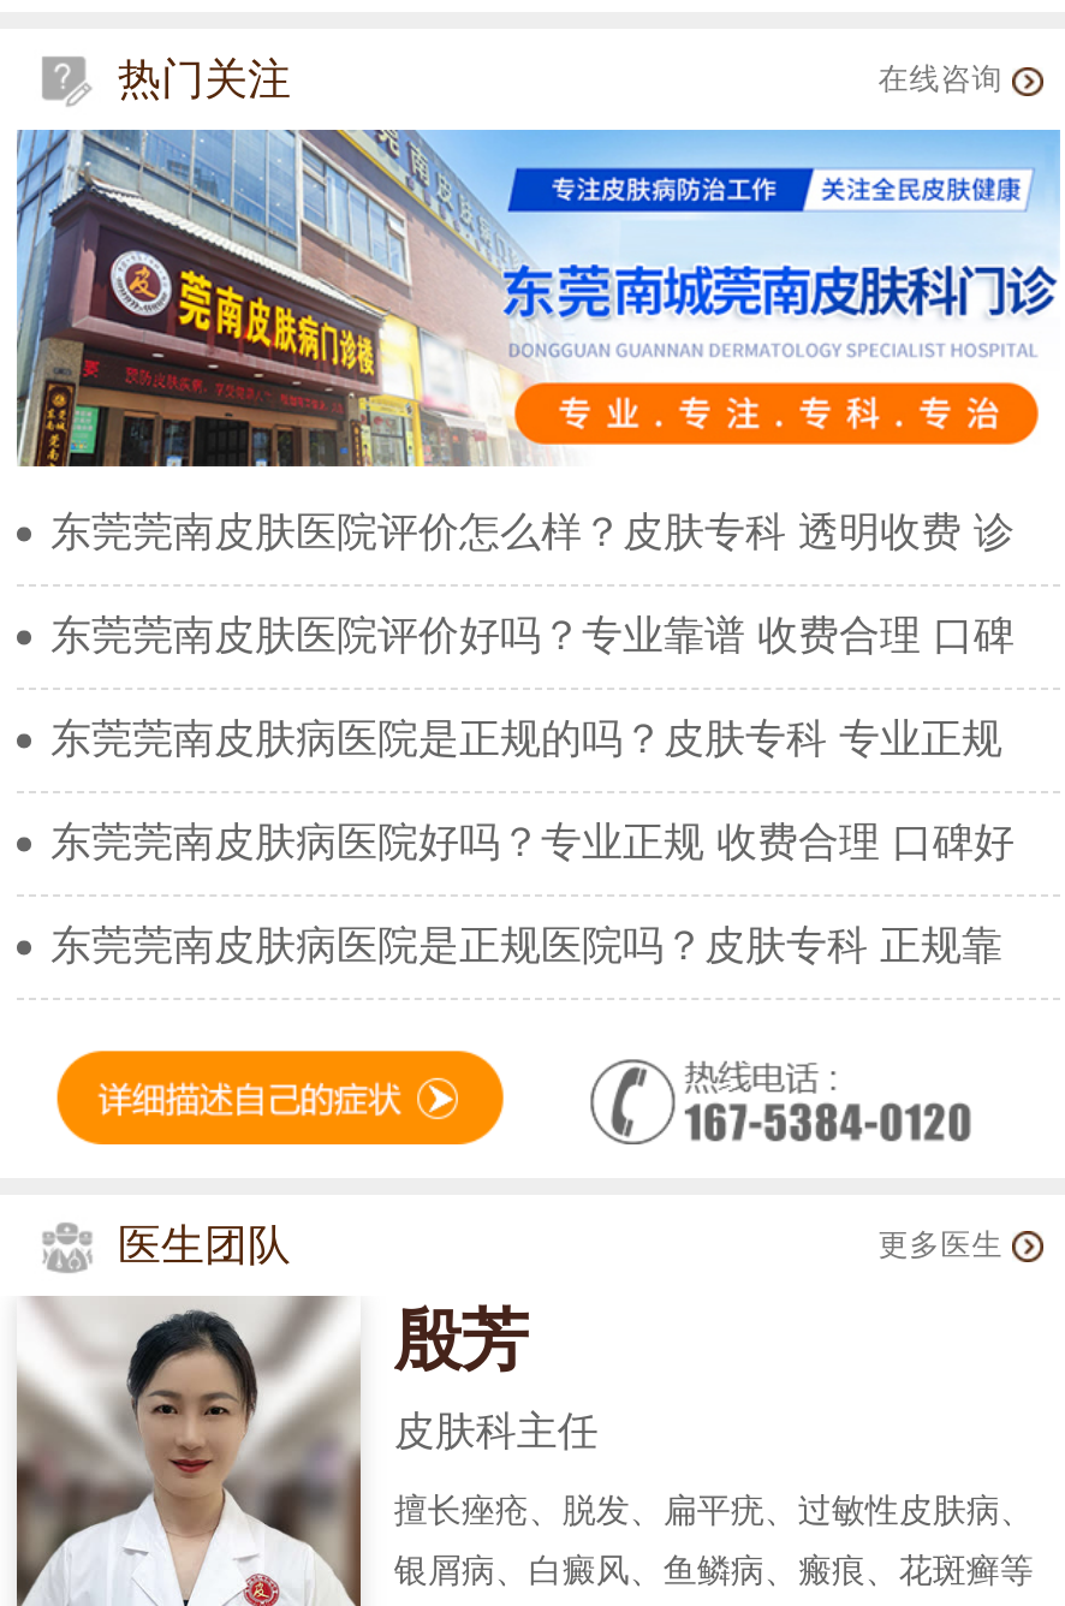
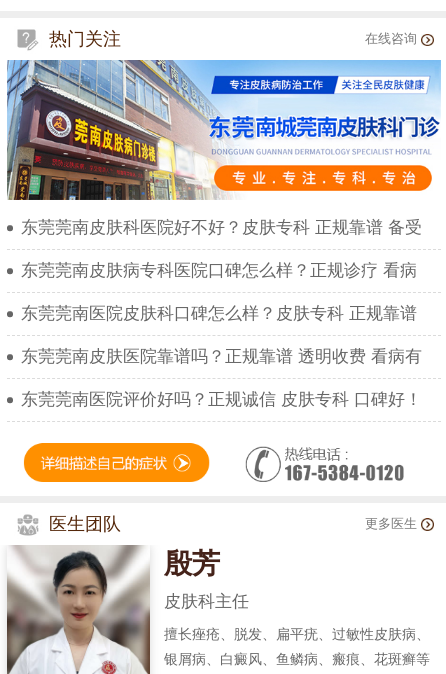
[50,510,1015,556] 东莞莞南皮肤医院评价怎么样？皮肤专科 透明收费 诊 -> [21,218,422,237] 东莞莞南皮肤科医院好不好？皮肤专科 正规靠谱 备受
[50,614,1015,659] 东莞莞南皮肤医院评价好吗？专业靠谱 收费合理 口碑 -> [21,261,417,280] 东莞莞南皮肤病专科医院口碑怎么样？正规诊疗 看病
[50,717,1002,763] 东莞莞南皮肤病医院是正规的吗？皮肤专科 专业正规 -> [21,304,417,323] 东莞莞南医院皮肤科口碑怎么样？皮肤专科 正规靠谱
[50,820,1015,866] 东莞莞南皮肤病医院好吗？专业正规 收费合理 口碑好 -> [21,347,422,366] 东莞莞南皮肤医院靠谱吗？正规靠谱 透明收费 看病有
[50,924,1002,969] 东莞莞南皮肤病医院是正规医院吗？皮肤专科 正规靠 -> [21,390,422,409] 东莞莞南医院评价好吗？正规诚信 皮肤专科 口碑好！

